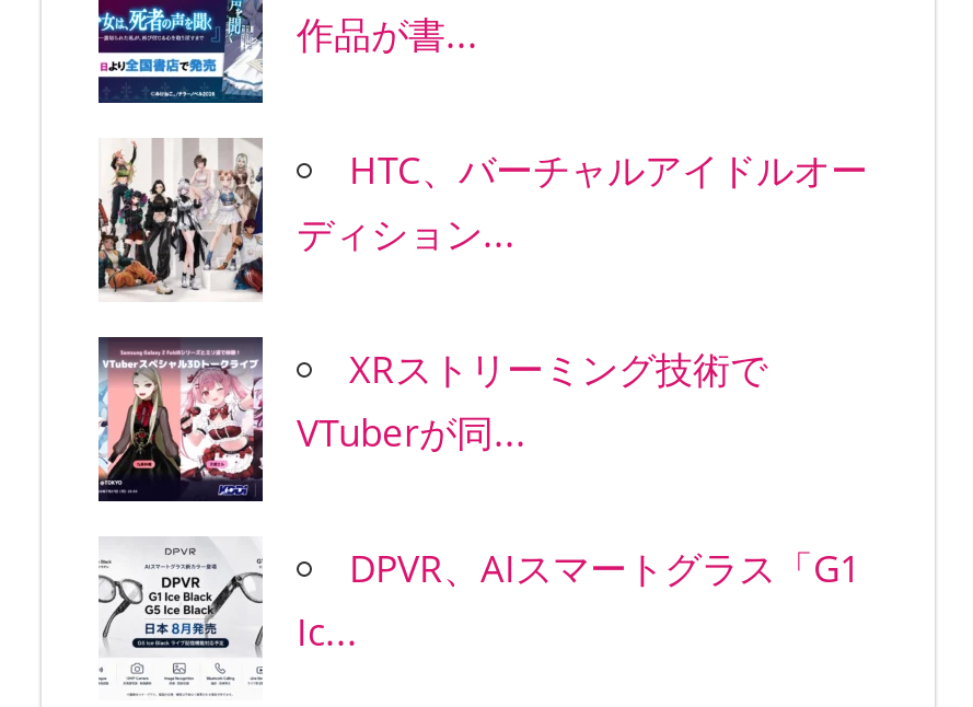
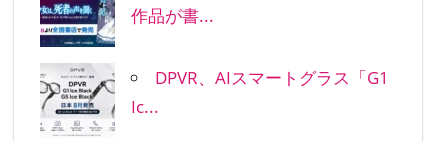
[96,138,868,457] [image] | HTC、バーチャルアイドルオー | ディション... | XRストリーミング技術で | VTuberが同... -> none
[96,335,265,501] [image] -> none

